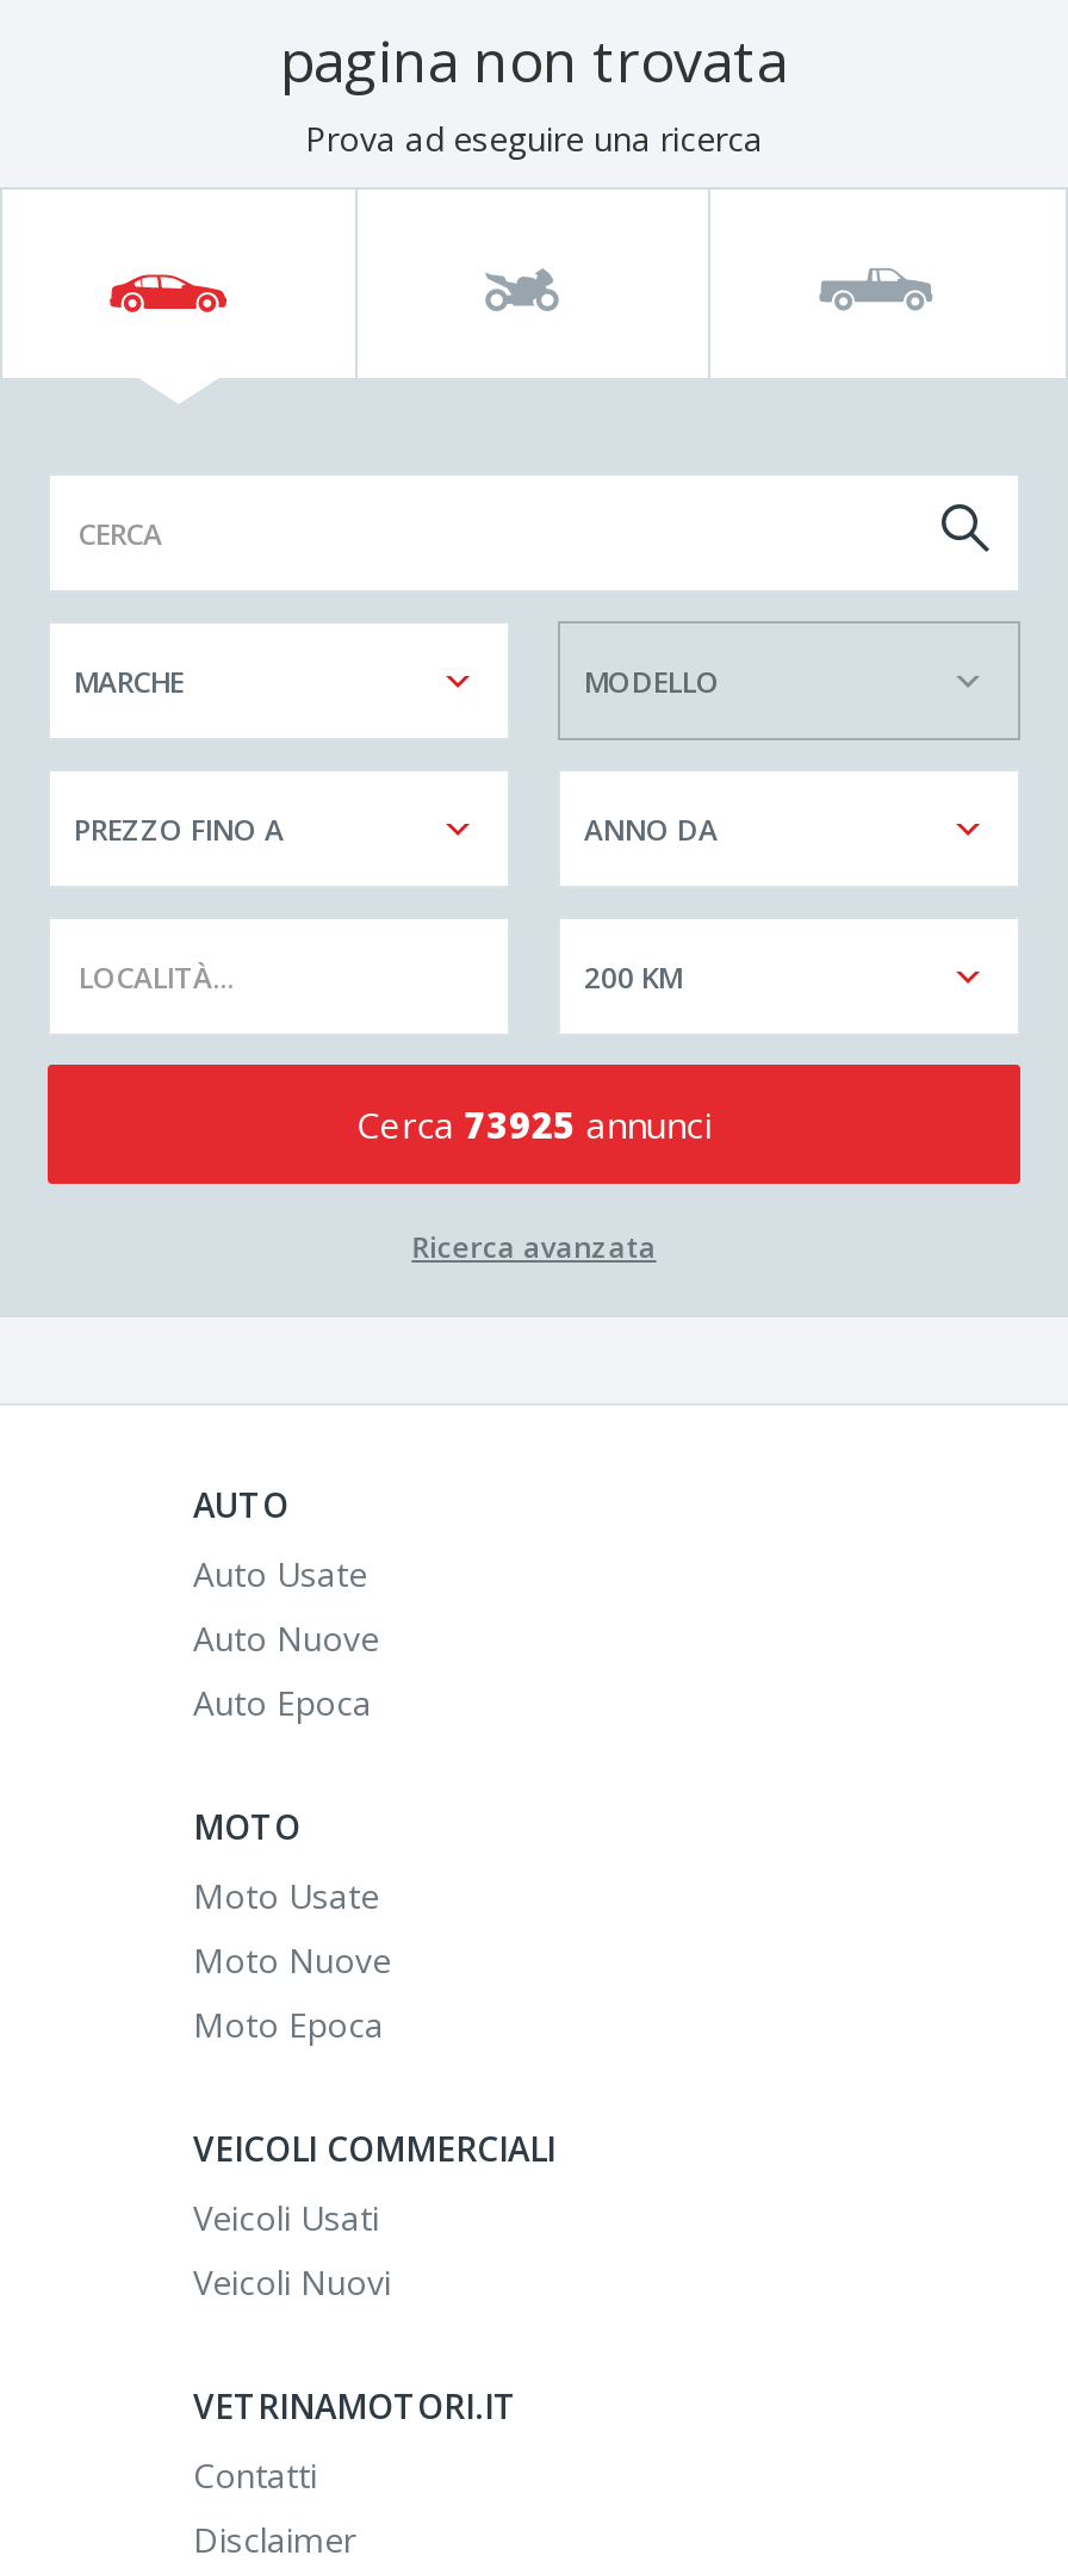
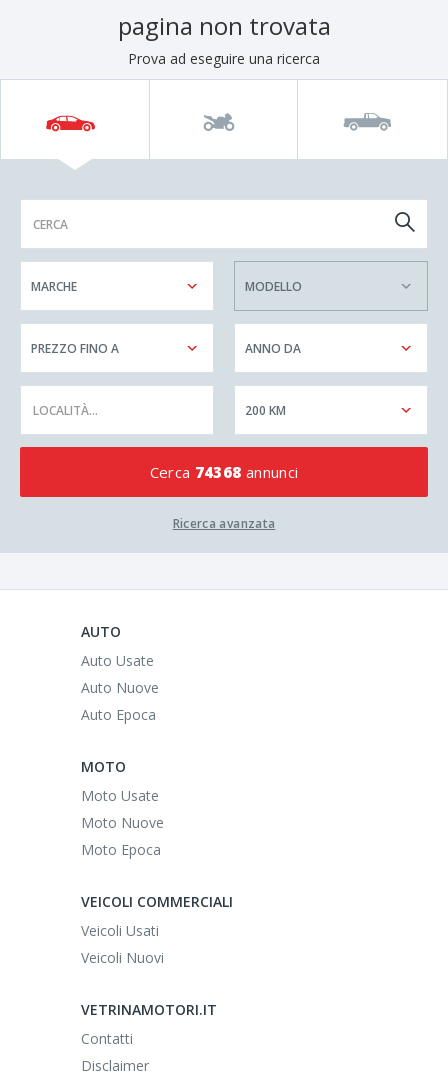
[357,1099,711,1147] Cerca 73925 annunci -> [150,461,298,481] Cerca 74368 annunci

